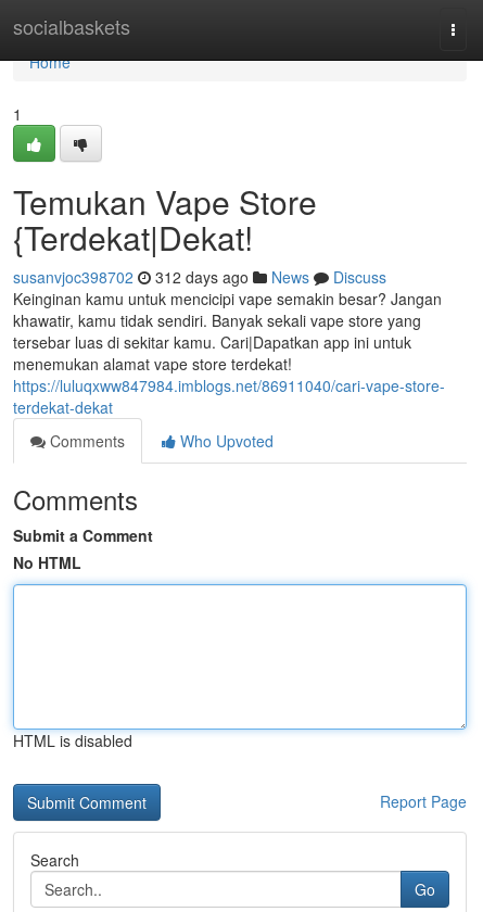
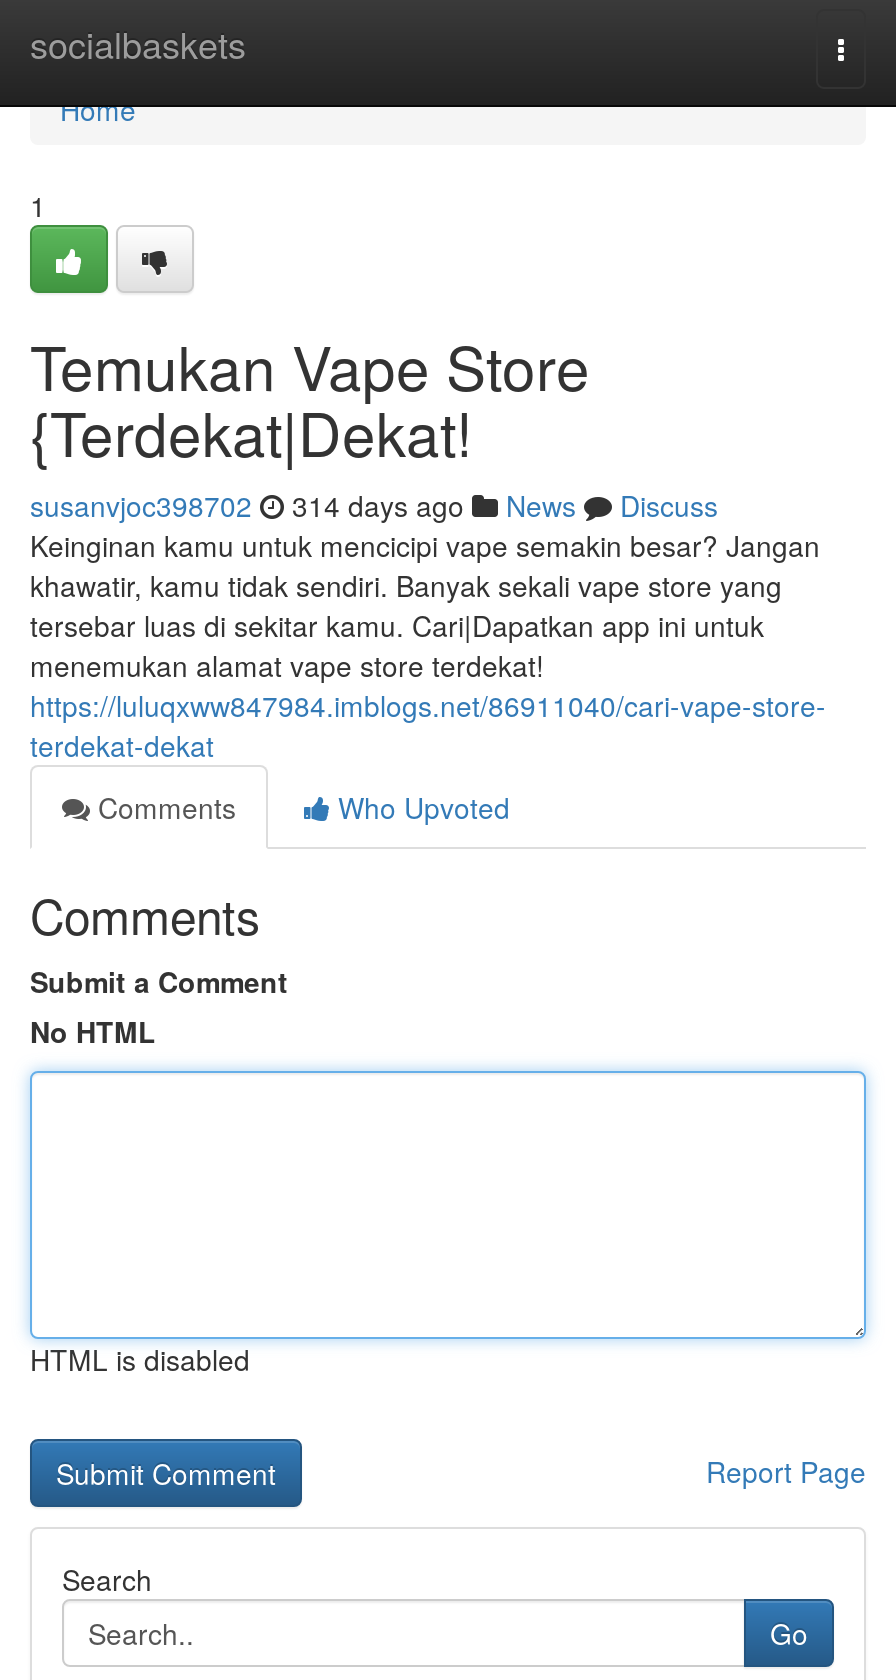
[13,266,386,288] susanvjoc398702 312 days ago News Discuss -> [30,485,718,525] susanvjoc398702 314 days ago News Discuss

